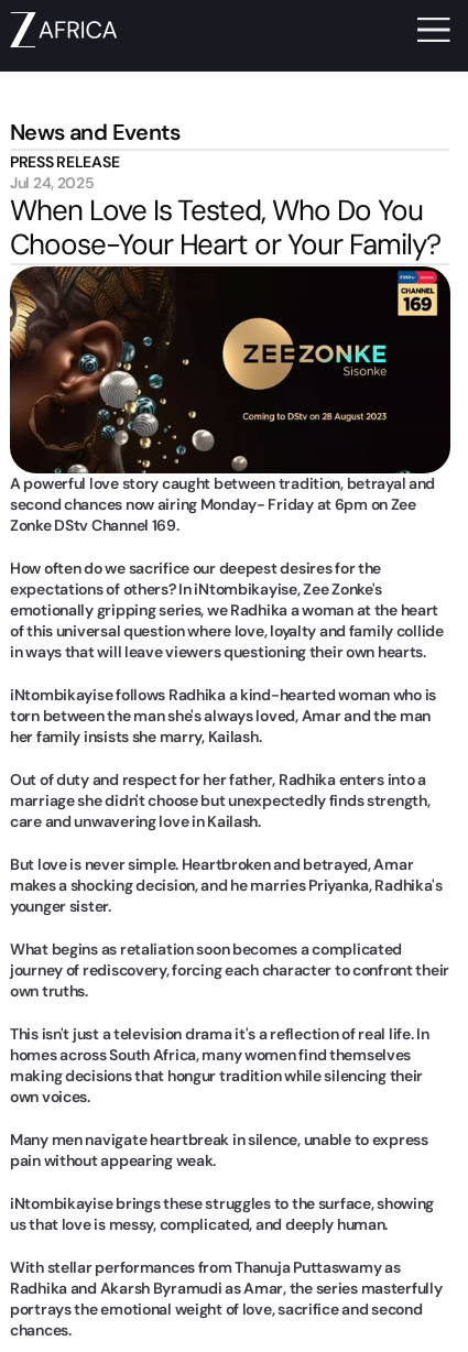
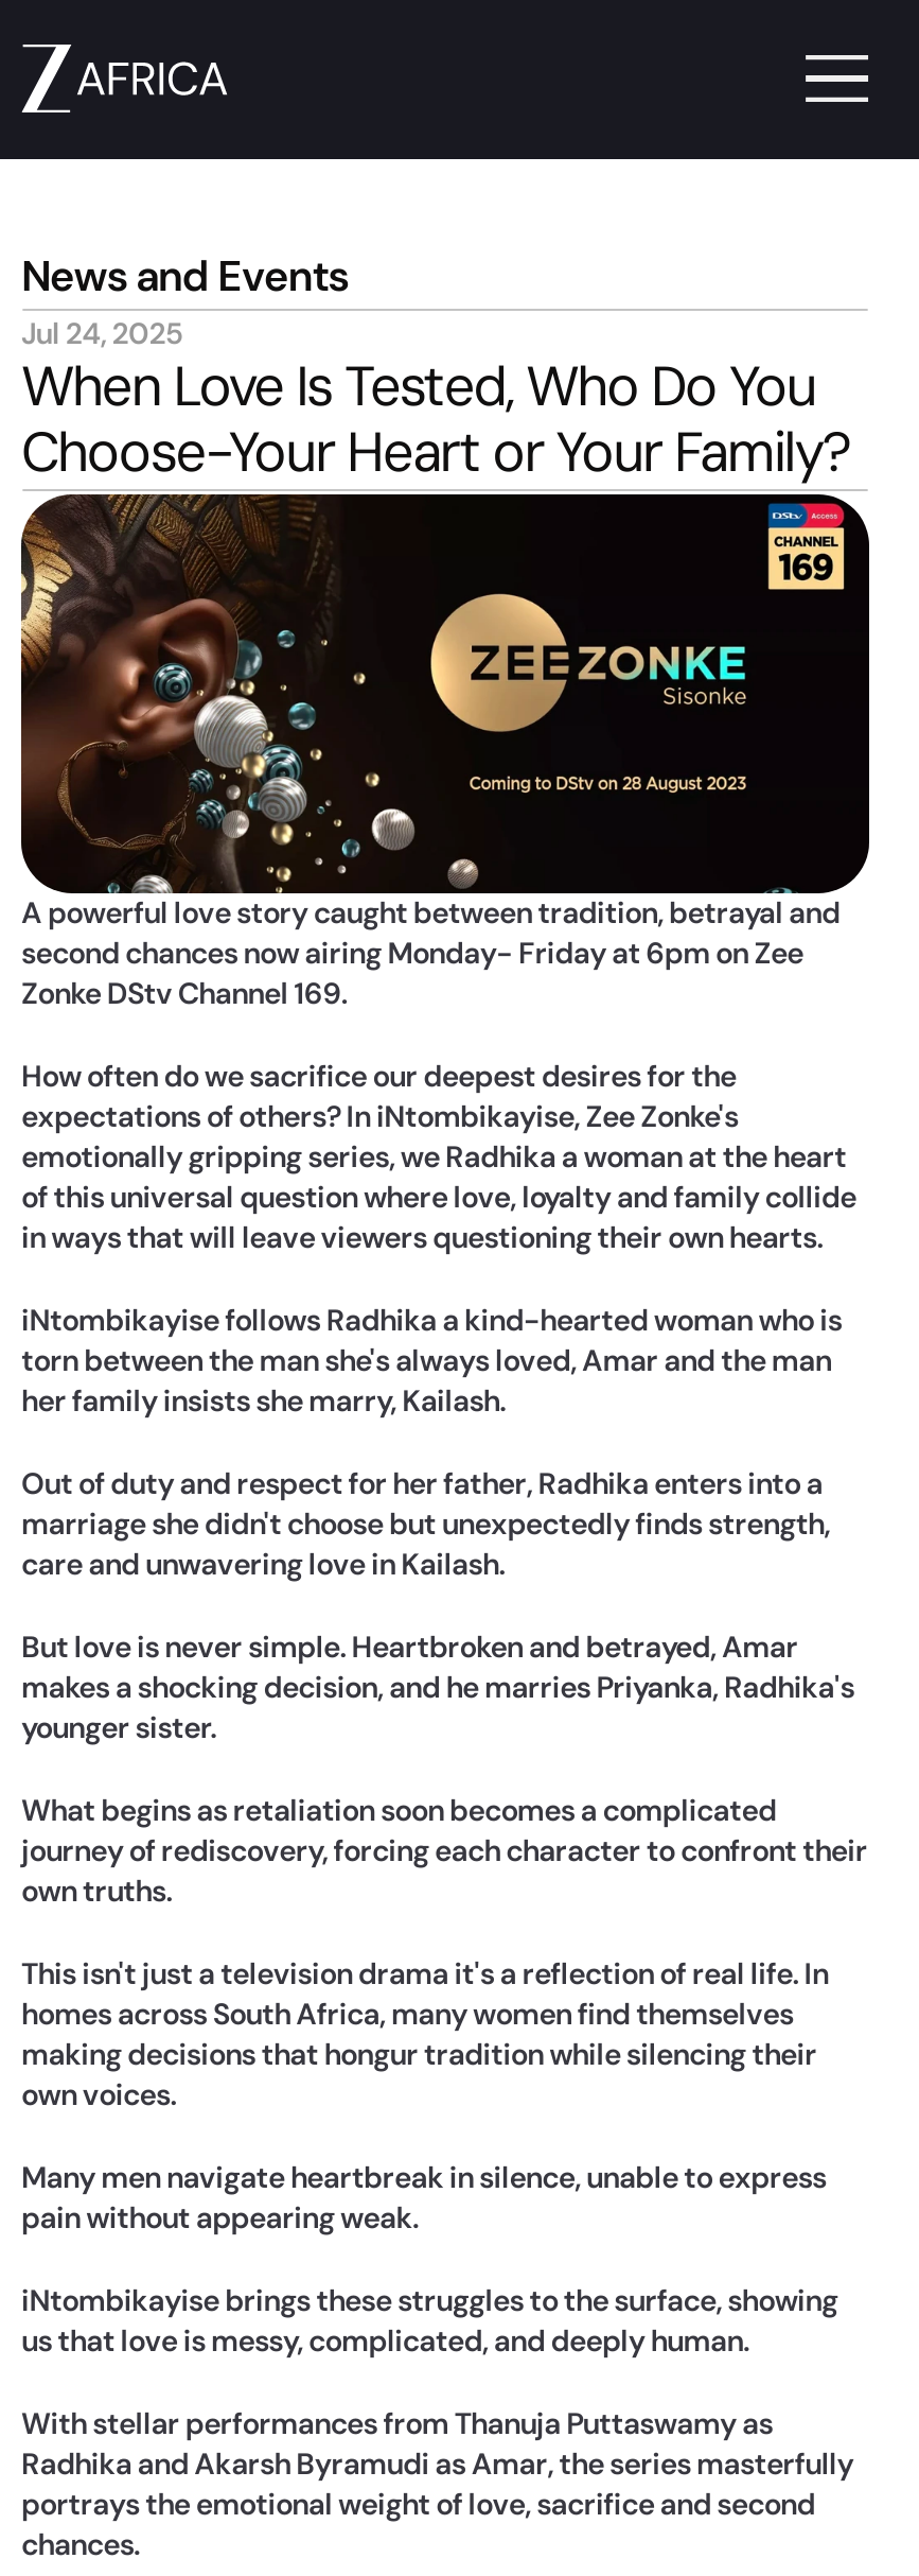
[10,152,119,172] PRESS RELEASE -> none

